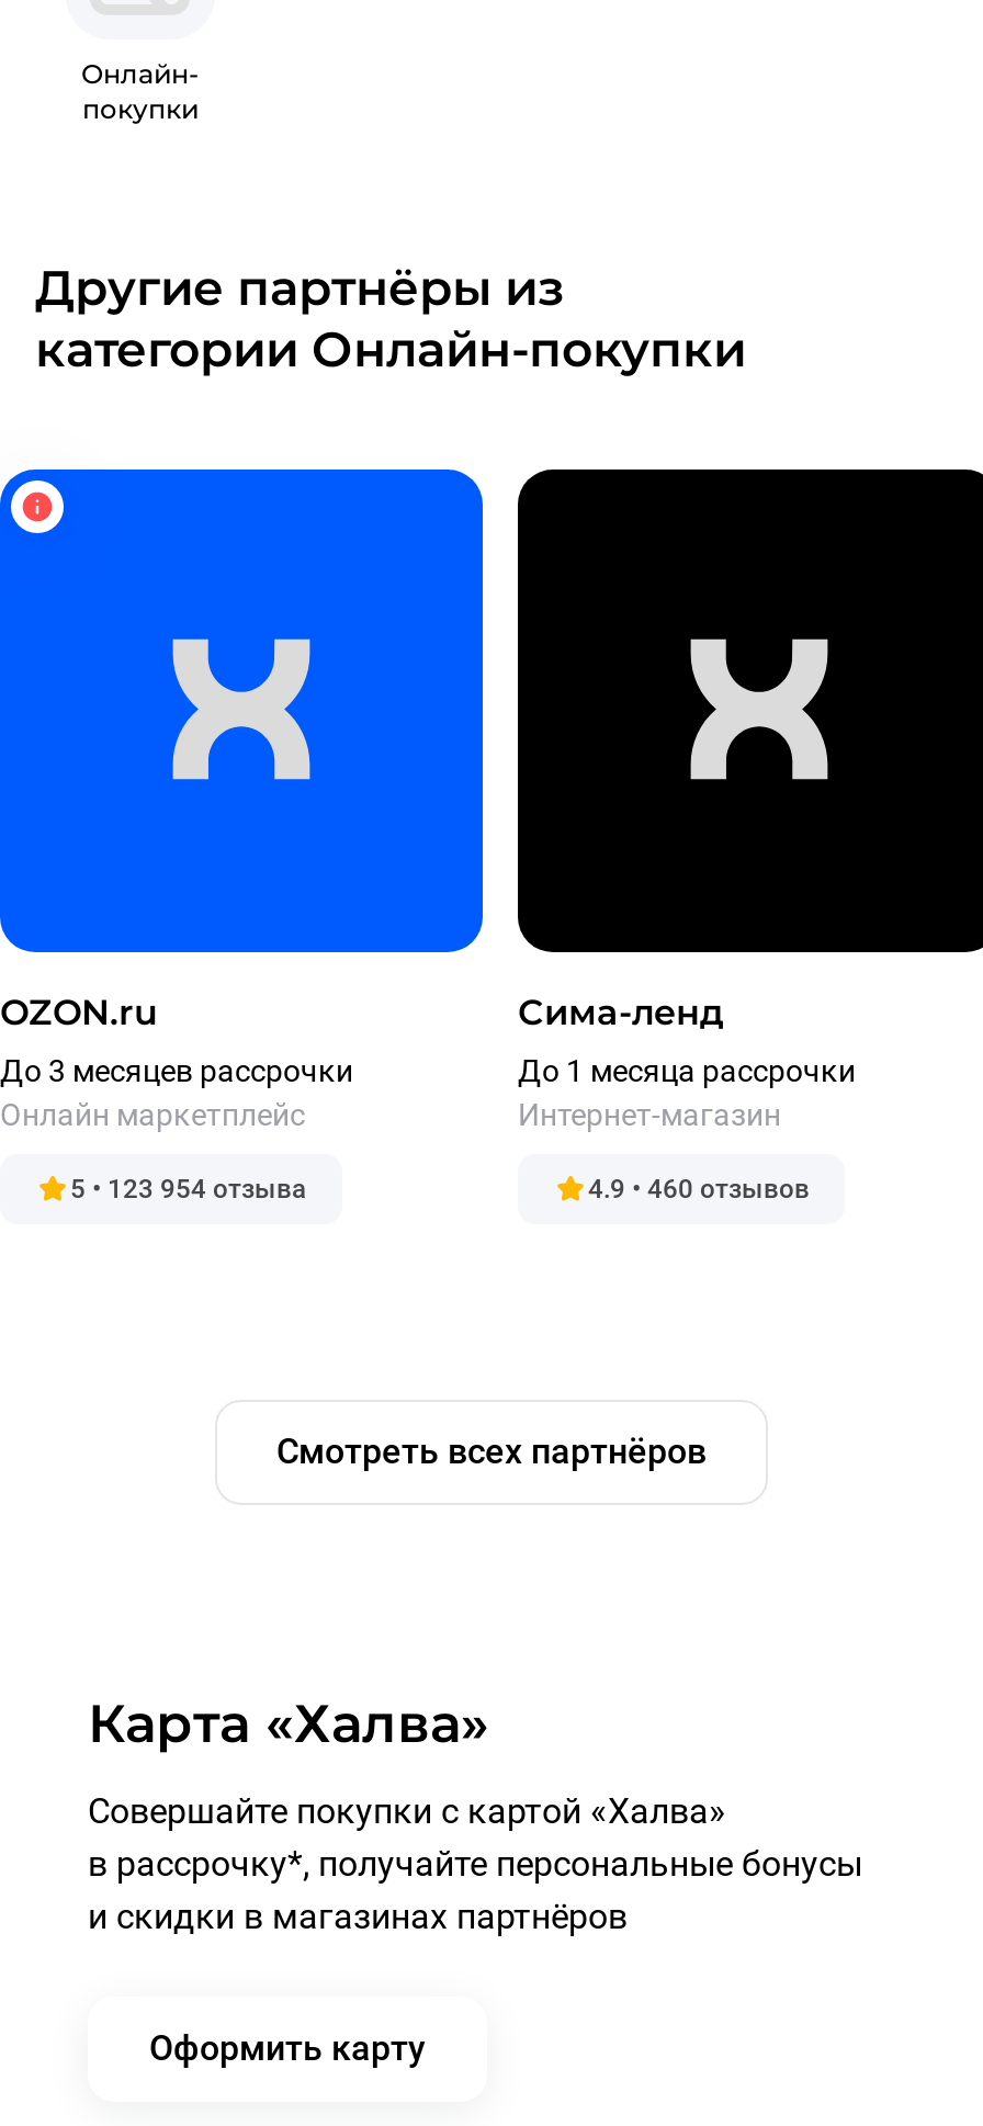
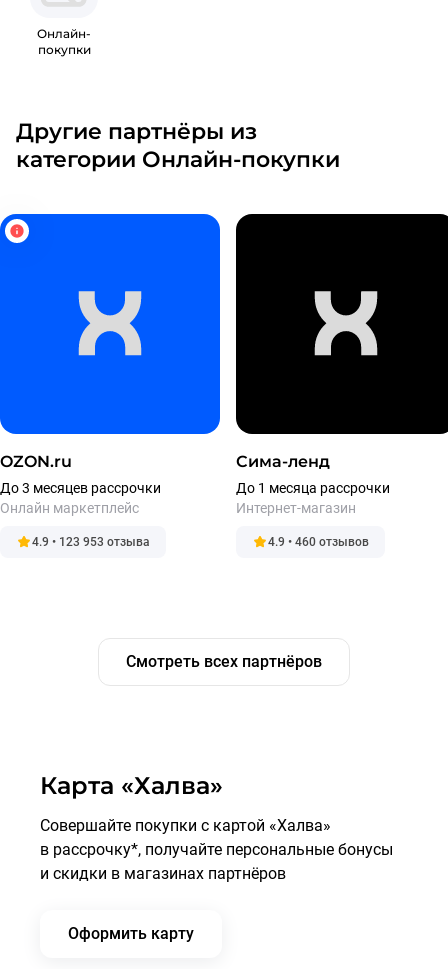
[70,1174,307,1204] 5 • 123 954 отзыва -> [32,535,150,549] 4.9 • 123 953 отзыва

